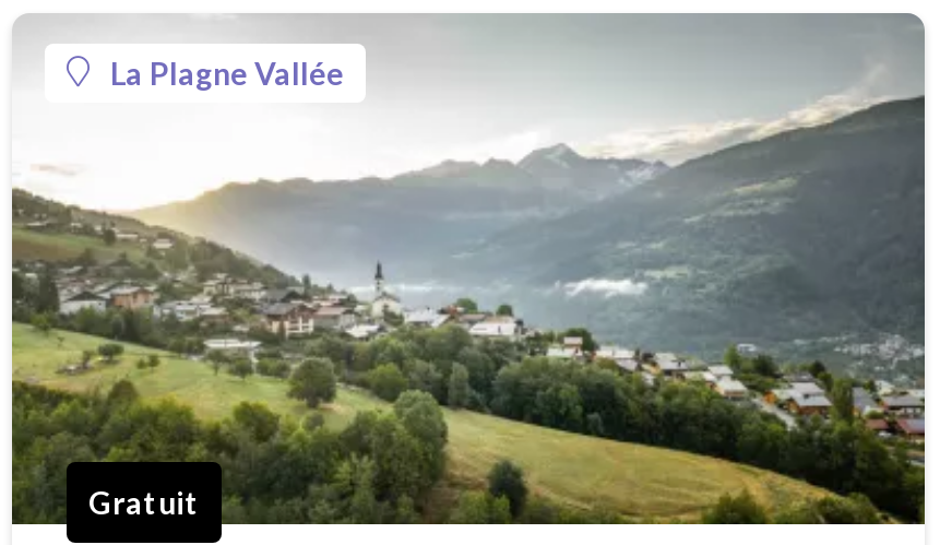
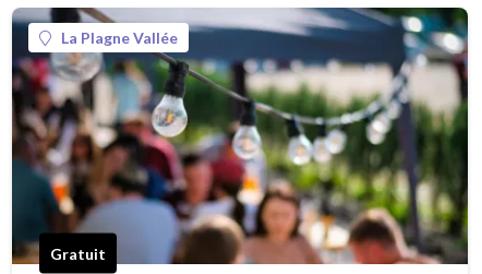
[10,12,927,525] [image] -> [11,7,469,265] [image]

